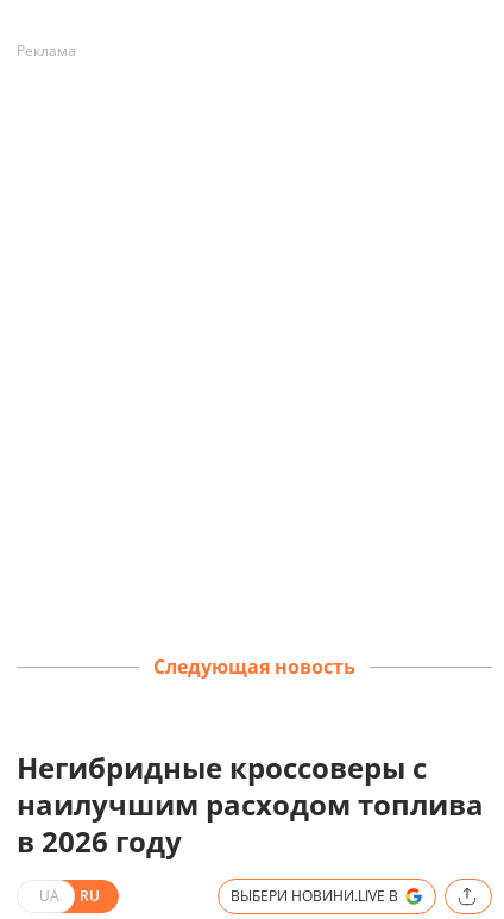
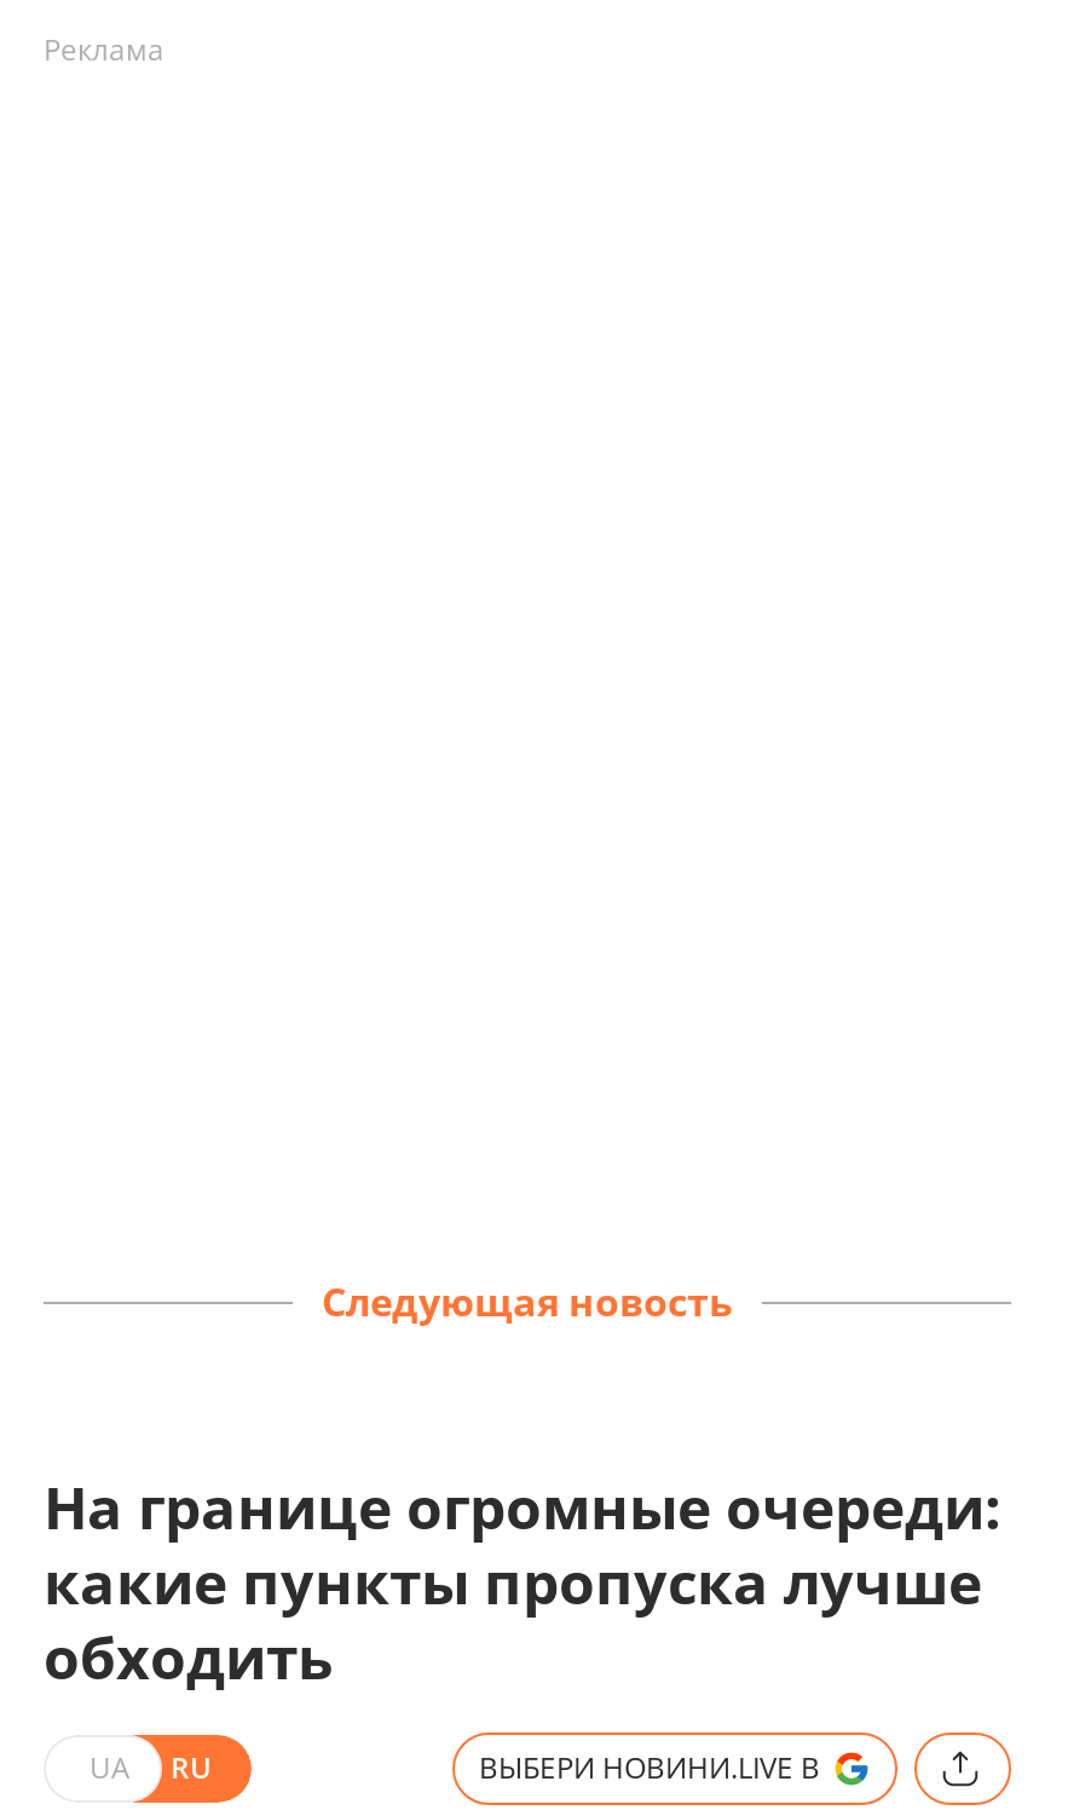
[17,748,484,861] Негибридные кроссоверы с | наилучшим расходом топлива | в 2026 году -> [44,1467,1001,1697] На границе огромные очереди: | какие пункты пропуска лучше | обходить

